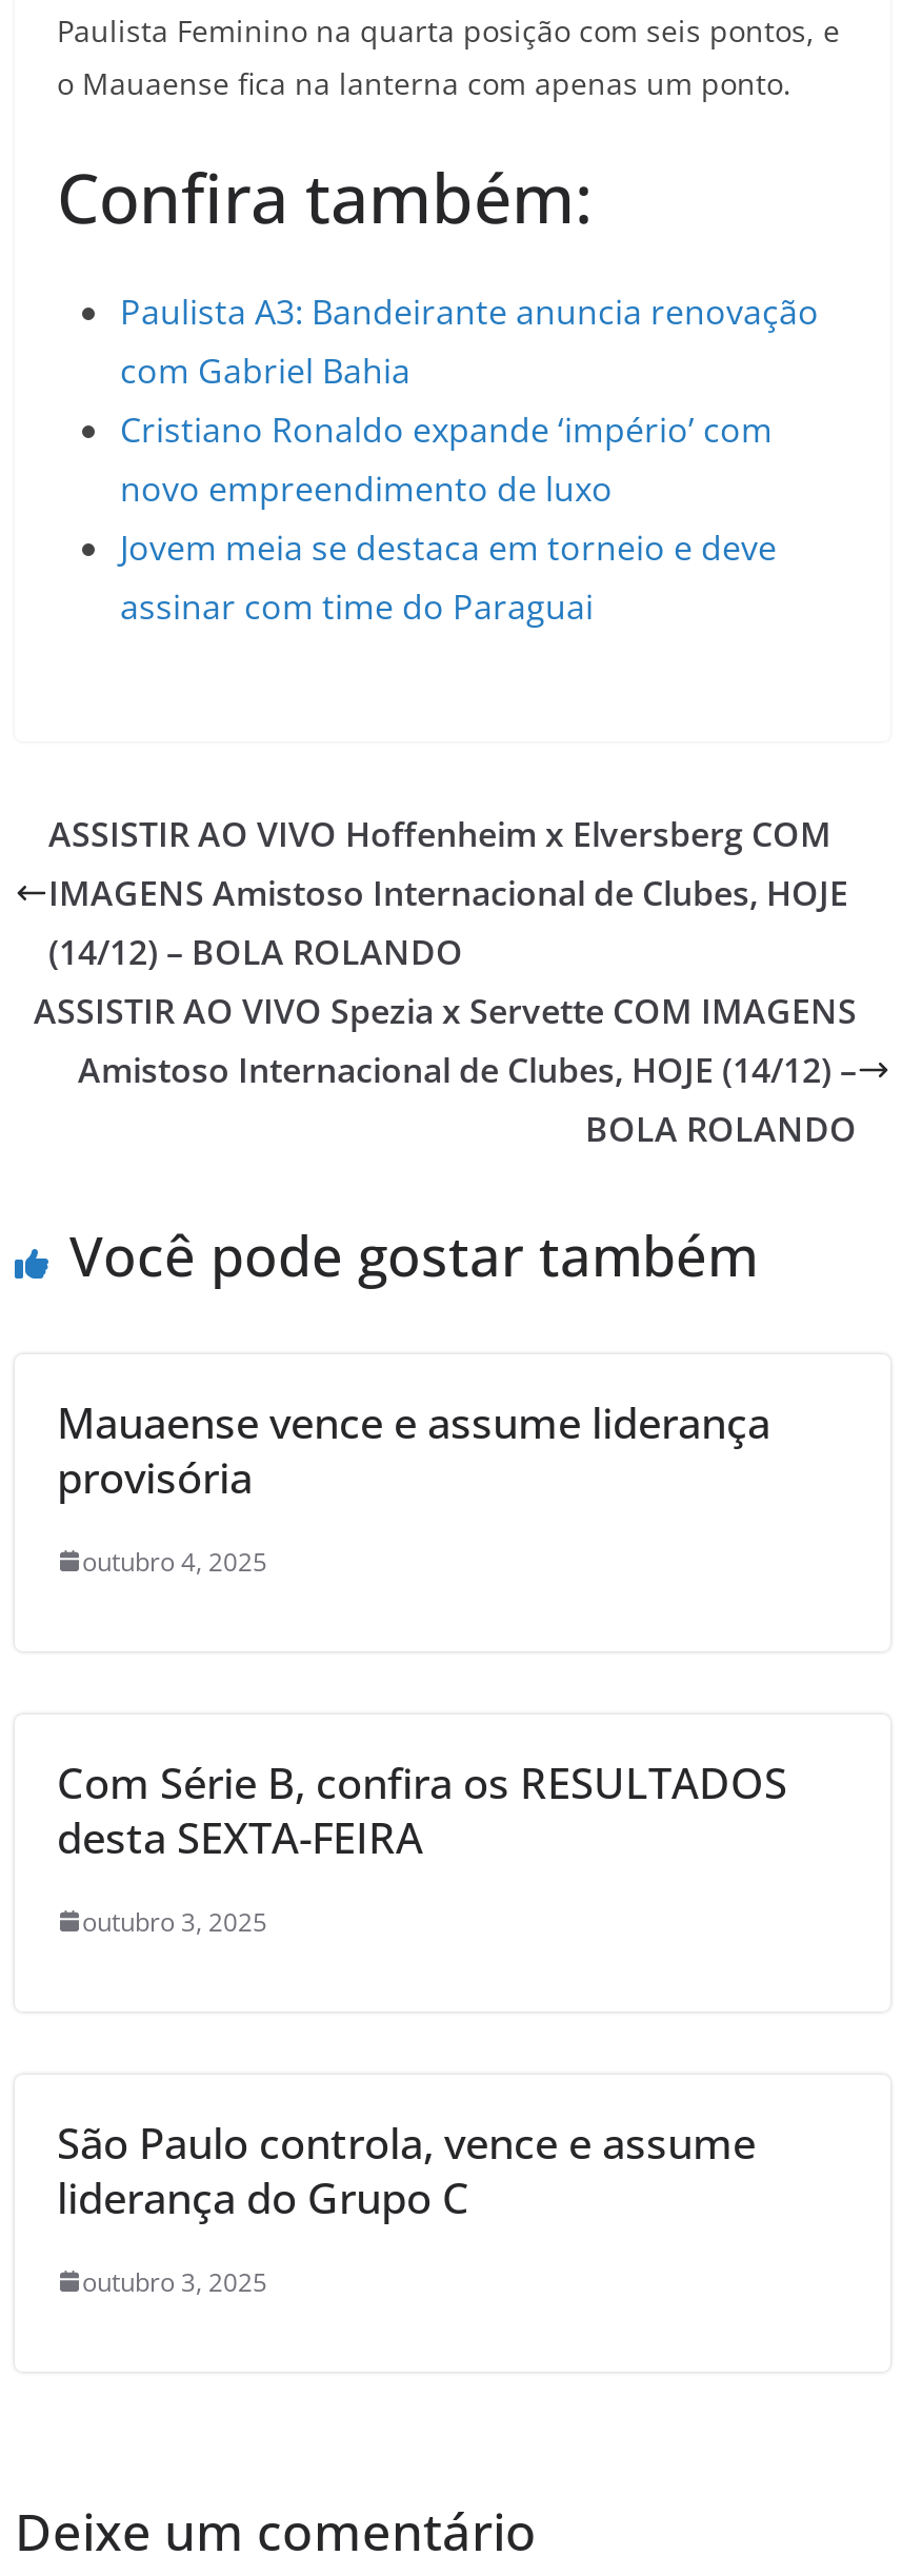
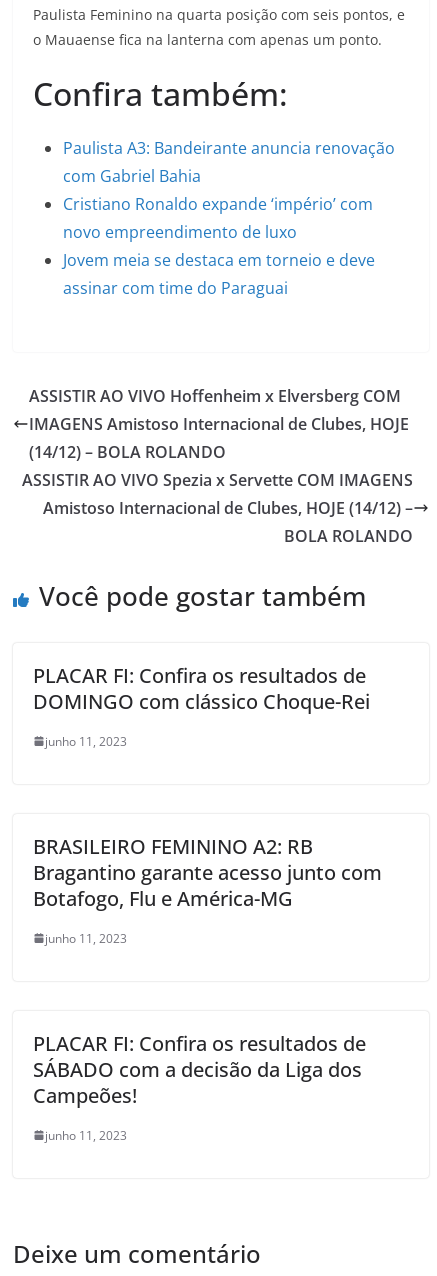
[57,1394,770,1506] Mauaense vence e assume liderança | provisória -> [33,662,370,715] PLACAR FI: Confira os resultados de | DOMINGO com clássico Choque-Rei
[82,1543,267,1579] outubro 4, 2025 -> [45,733,127,750] junho 11, 2023
[57,1754,787,1866] Com Série B, confira os RESULTADOS | desta SEXTA-FEIRA -> [33,833,382,912] BRASILEIRO FEMININO A2: RB | Bragantino garante acesso junto com | Botafogo, Flu e América-MG
[82,1904,267,1939] outubro 3, 2025 -> [45,930,127,947] junho 11, 2023
[57,2114,756,2226] São Paulo controla, vence e assume | liderança do Grupo C -> [33,1030,366,1109] PLACAR FI: Confira os resultados de | SÁBADO com a decisão da Liga dos | Campeões!
[82,2264,267,2300] outubro 3, 2025 -> [45,1127,127,1144] junho 11, 2023

